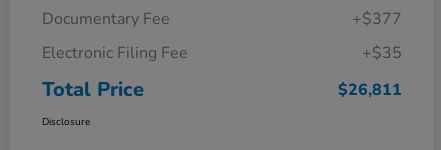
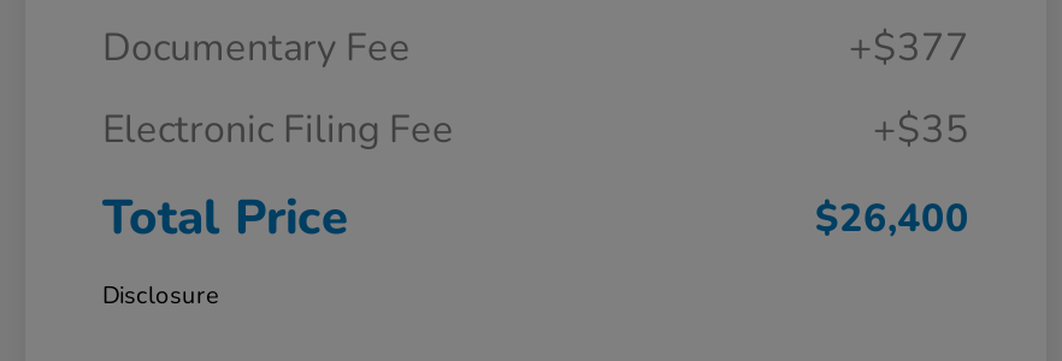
[338,79,402,101] $26,811 -> [815,193,969,246] $26,400

